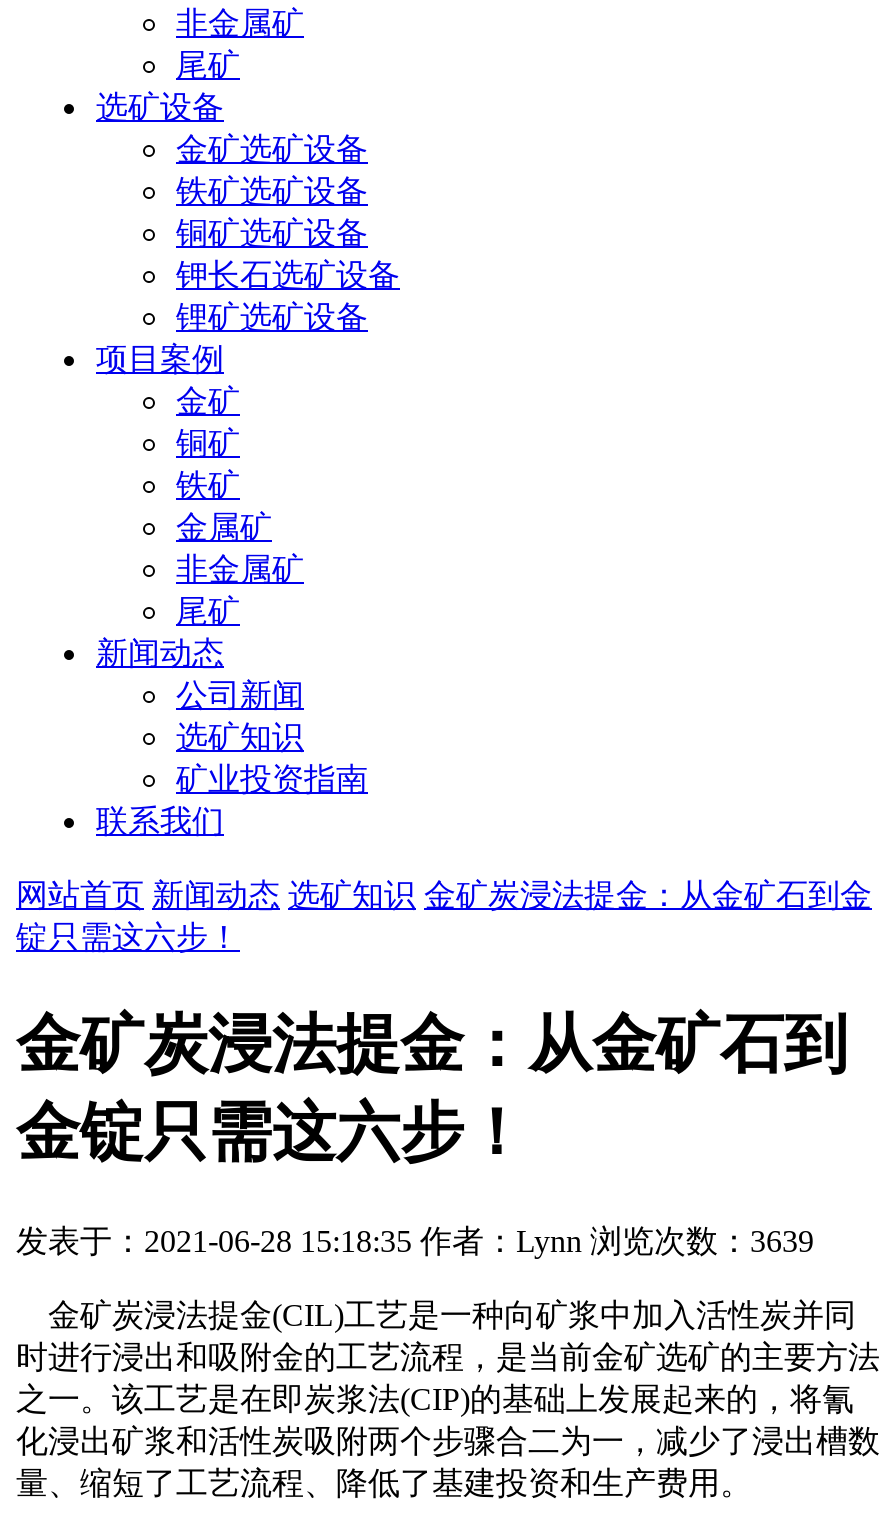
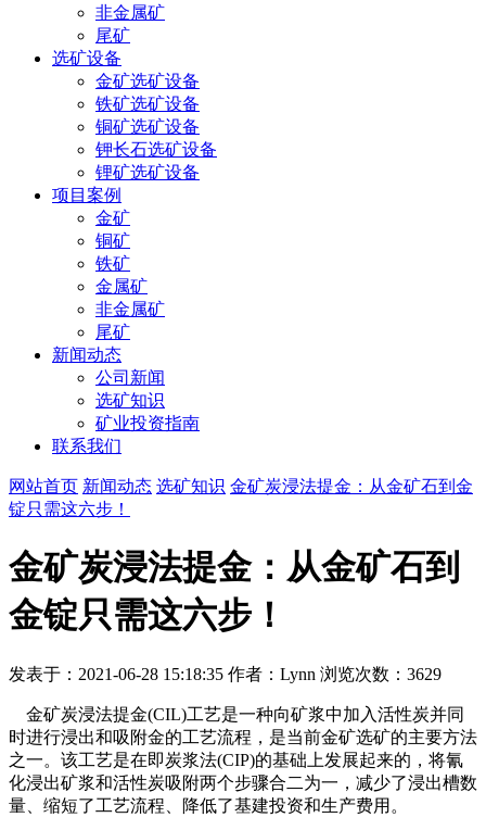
[16,1224,814,1258] 发表于：2021-06-28 15:18:35 作者：Lynn 浏览次数：3639 -> [9,665,442,683] 发表于：2021-06-28 15:18:35 作者：Lynn 浏览次数：3629

